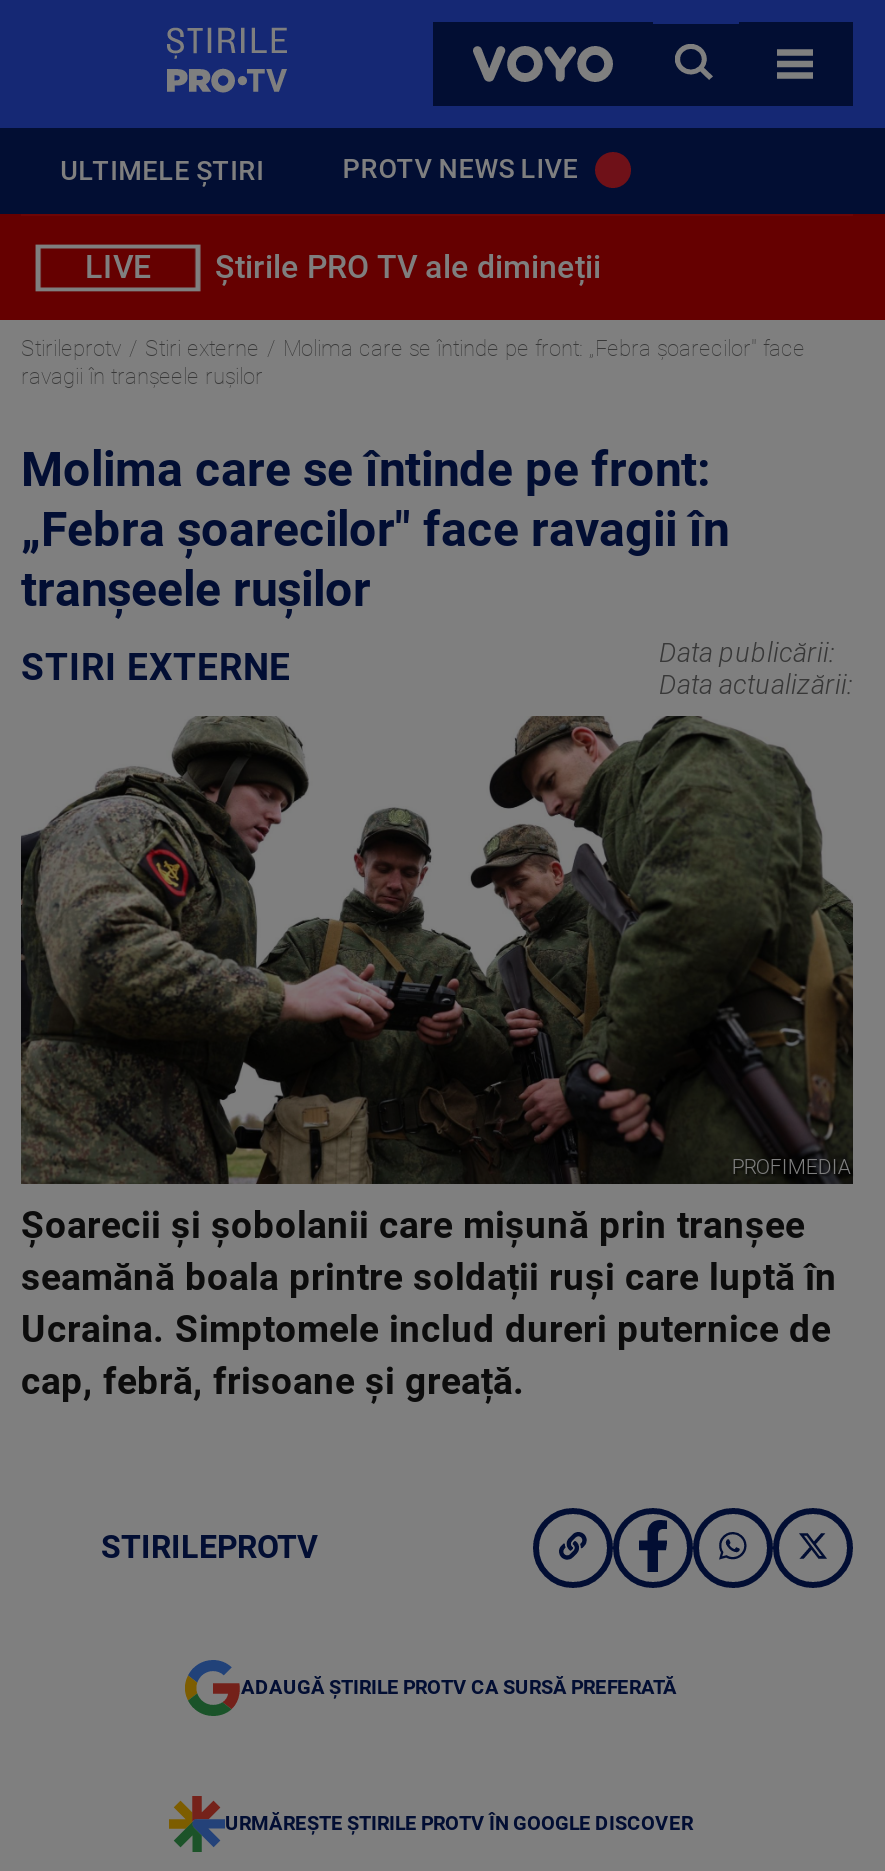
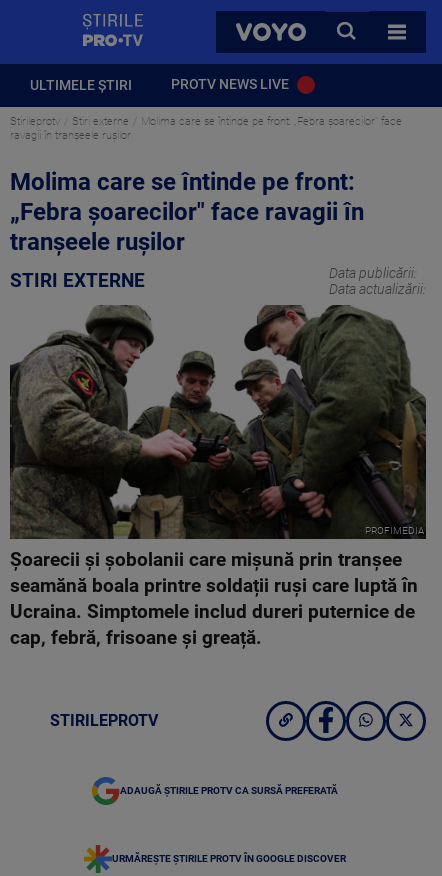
[85,248,601,286] LIVE | Știrile PRO TV ale dimineții -> none

